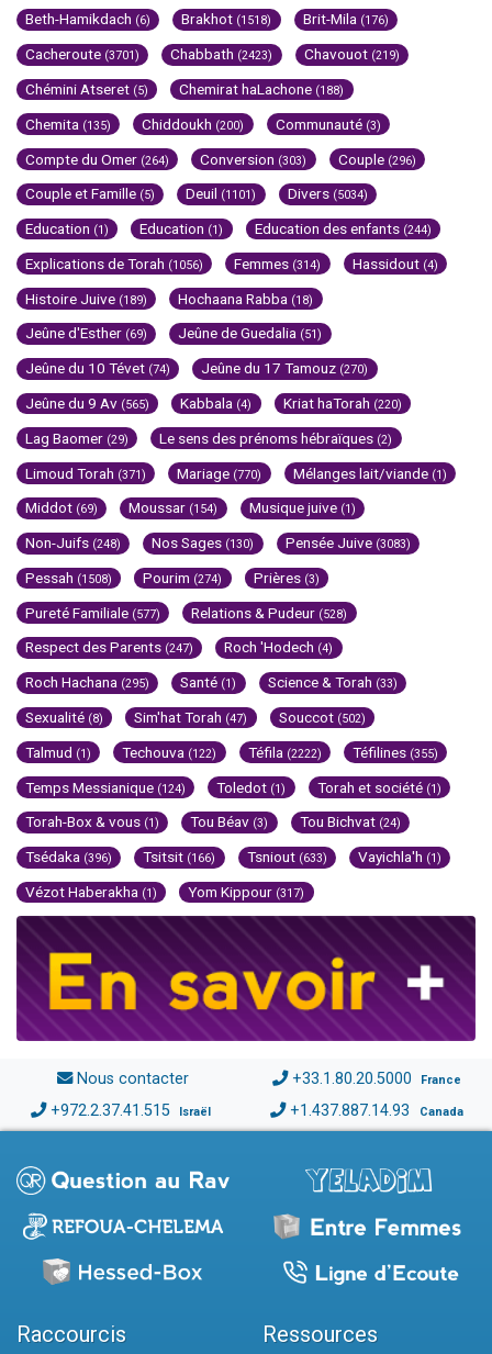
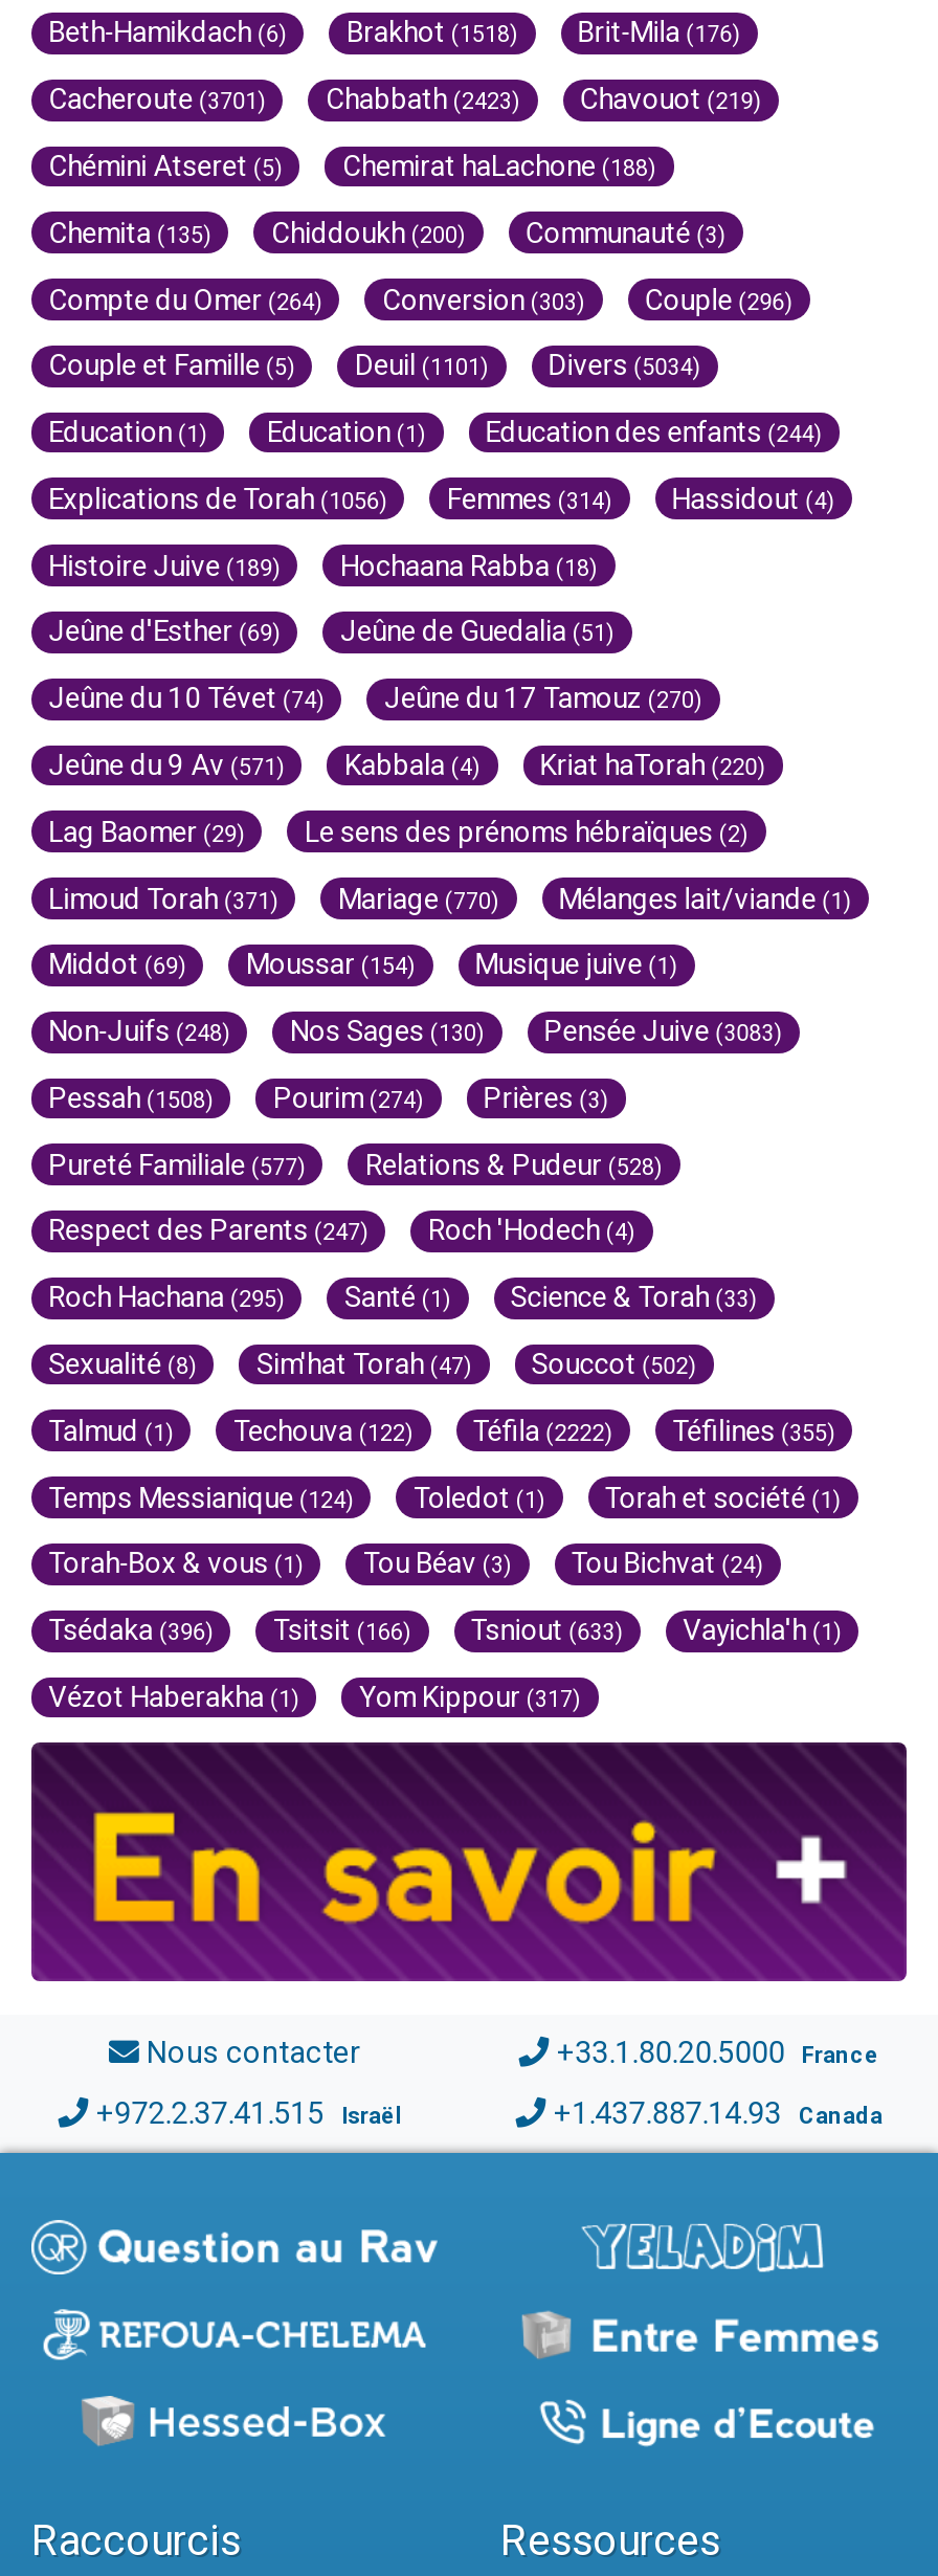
[25,394,402,412] Jeûne du 9 Av (565) Kabbala (4) Kriat haTorah (220) -> [49,748,766,781] Jeûne du 9 Av (571) Kabbala (4) Kriat haTorah (220)

